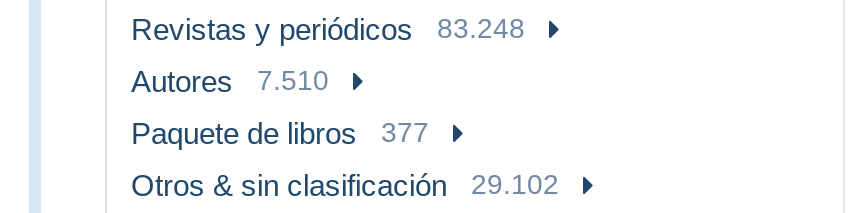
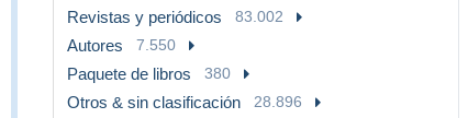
[131,12,525,46] Revistas y periódicos 83.248 -> [67,8,283,26] Revistas y periódicos 83.002
[131,64,329,98] Autores 7.510 -> [67,36,176,55] Autores 7.550
[131,116,429,150] Paquete de libros 377 -> [67,64,231,83] Paquete de libros 380
[131,168,559,202] Otros & sin clasificación 29.102 -> [67,93,302,111] Otros & sin clasificación 28.896

